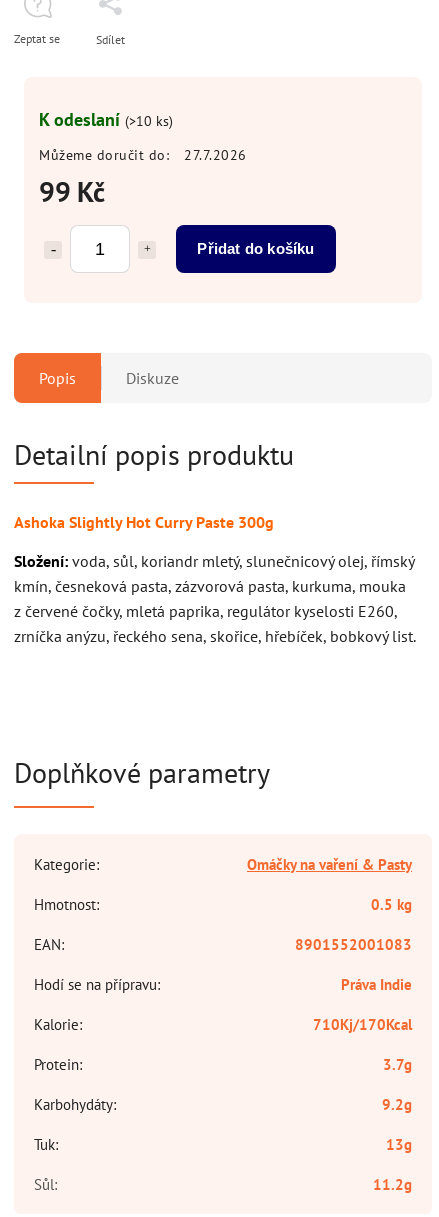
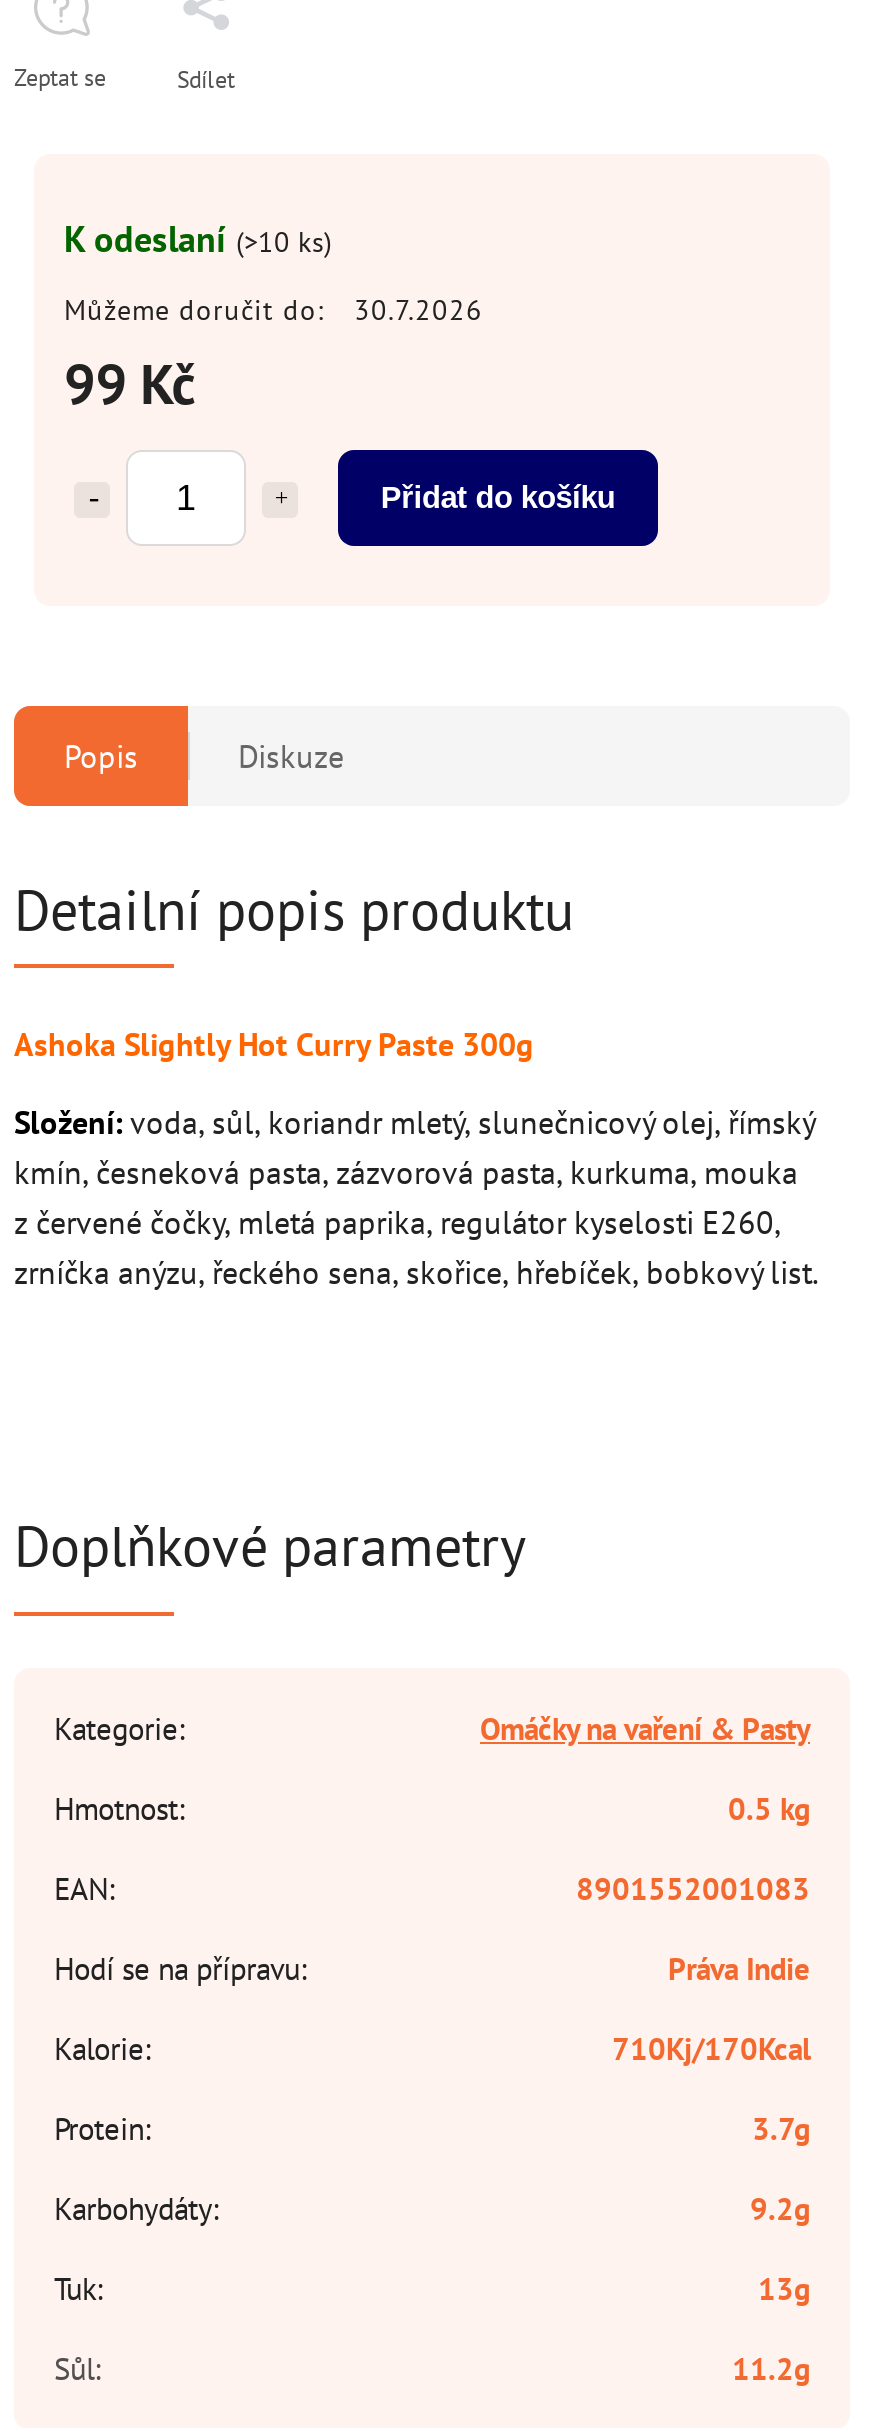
[39,146,246,164] Můžeme doručit do: 27.7.2026 -> [64,292,483,328] Můžeme doručit do: 30.7.2026

